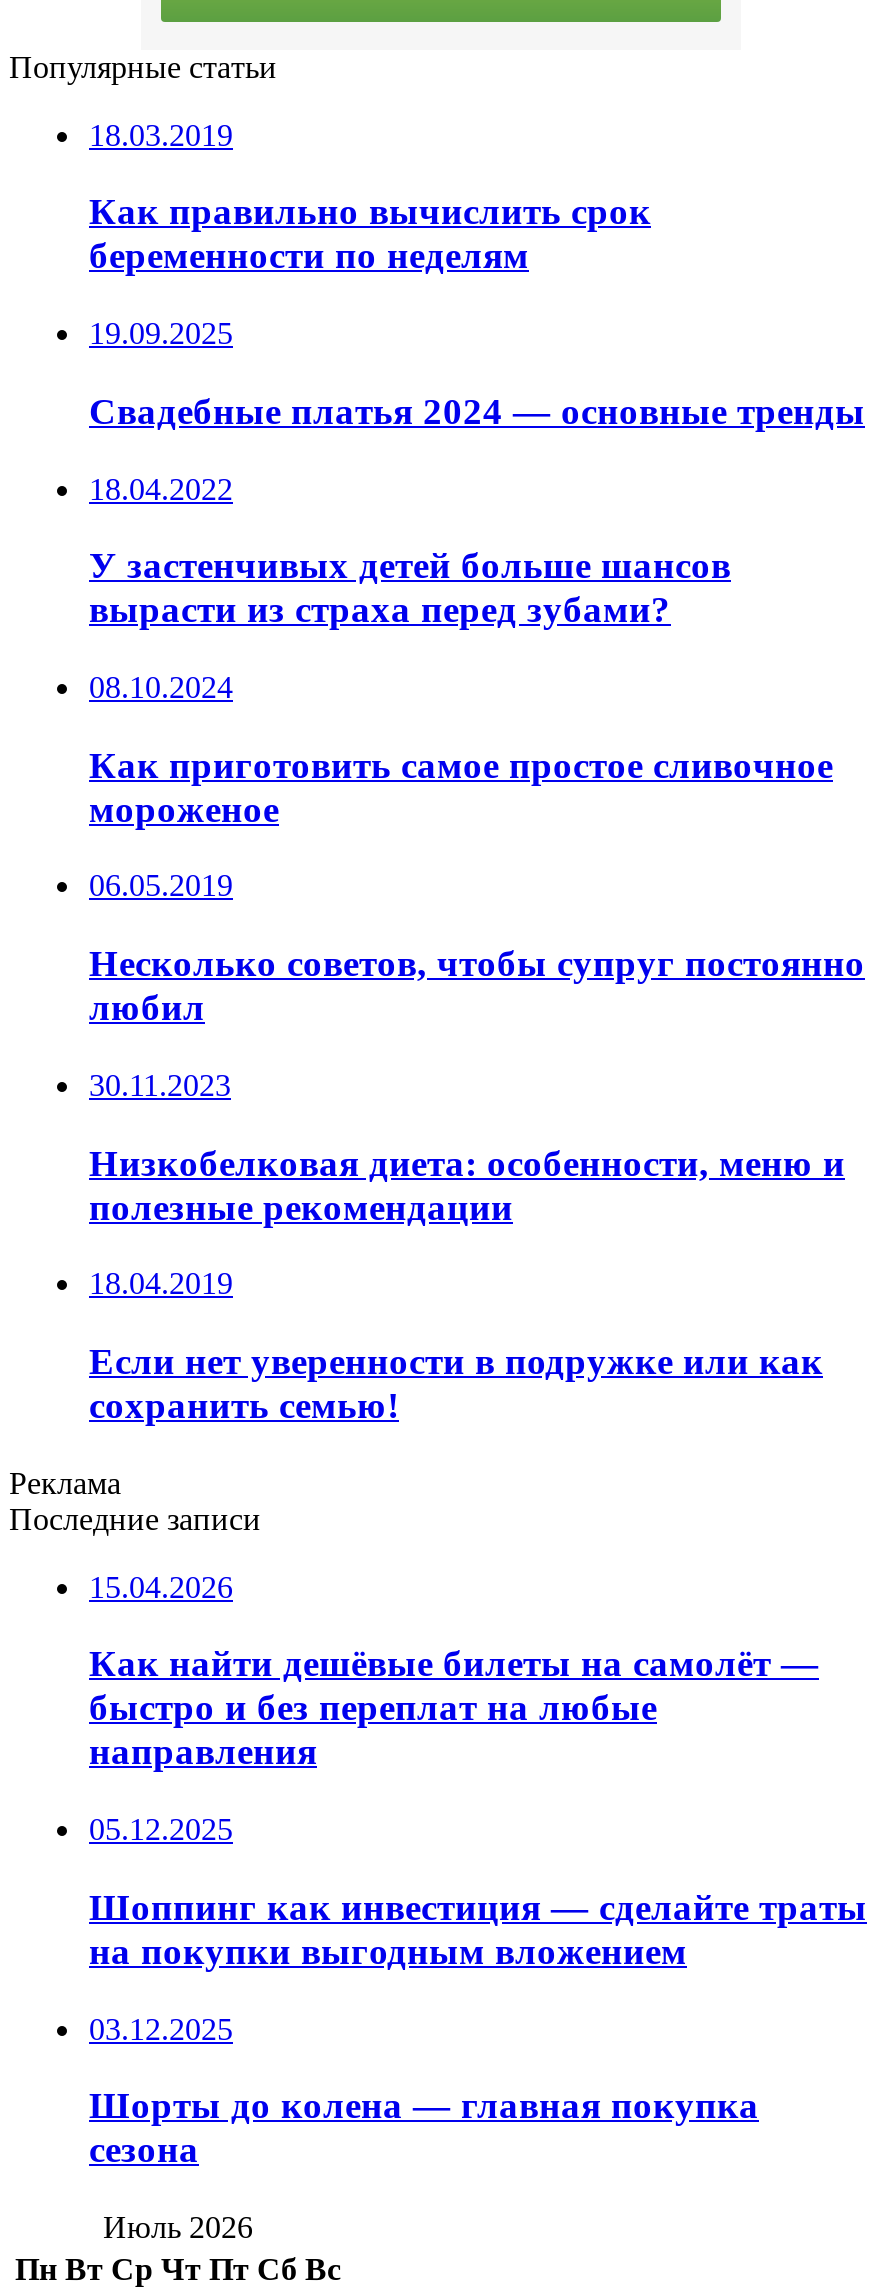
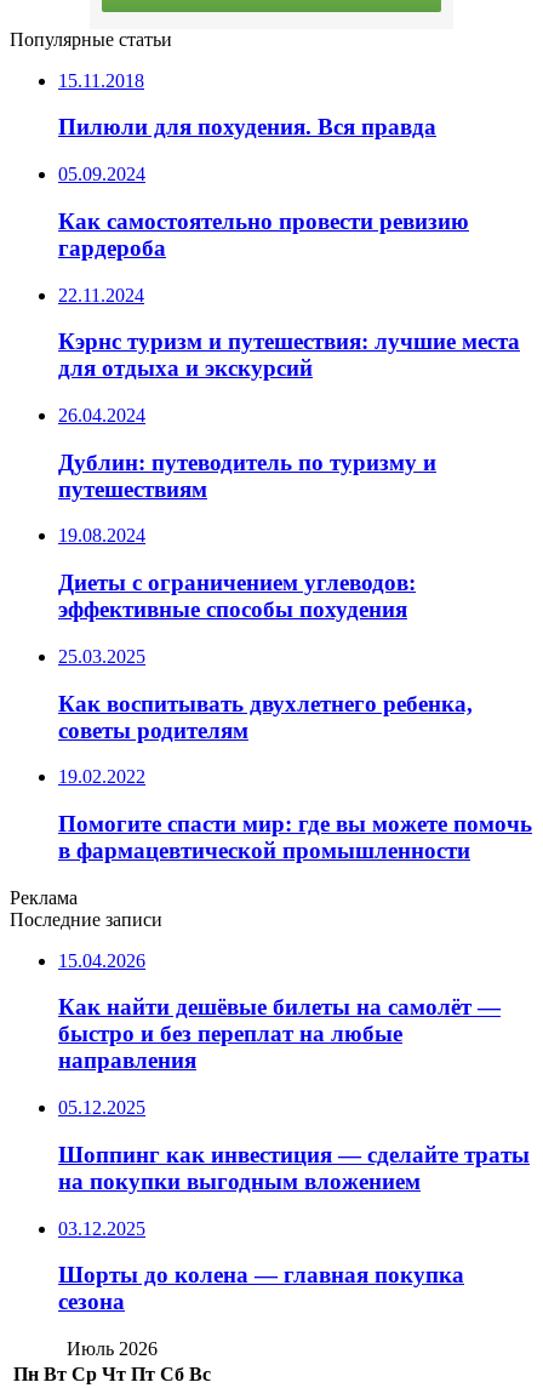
[89,117,233,151] 18.03.2019 -> [58,70,144,91] 15.11.2018
[89,191,651,277] Как правильно вычислить срок | беременности по неделям -> [58,114,436,140] Пилюли для похудения. Вся правда
[89,316,233,350] 19.09.2025 -> [58,164,145,184] 05.09.2024
[89,390,865,432] Свадебные платья 2024 — основные тренды -> [58,208,469,260] Как самостоятельно провести ревизию | гардероба
[89,471,233,505] 18.04.2022 -> [58,284,144,305] 22.11.2024
[89,545,731,631] У застенчивых детей больше шансов | вырасти из страха перед зубами? -> [58,329,520,381] Кэрнс туризм и путешествия: лучшие места | для отдыха и экскурсий
[89,670,233,704] 08.10.2024 -> [58,405,145,425] 26.04.2024
[89,743,833,829] Как приготовить самое простое сливочное | мороженое -> [58,449,436,501] Дублин: путеводитель по туризму и | путешествиям
[89,869,233,903] 06.05.2019 -> [58,525,145,546] 19.08.2024
[89,942,865,1028] Несколько советов, чтобы супруг постоянно | любил -> [58,570,416,622] Диеты с ограничением углеводов: | эффективные способы похудения
[89,1068,231,1102] 30.11.2023 -> [58,646,145,667] 25.03.2025
[89,1141,845,1227] Низкобелковая диета: особенности, меню и | полезные рекомендации -> [58,690,473,743] Как воспитывать двухлетнего ребенка, | советы родителям
[89,1267,233,1301] 18.04.2019 -> [58,766,145,787] 19.02.2022
[89,1340,823,1426] Если нет уверенности в подружке или как | сохранить семью! -> [58,811,532,863] Помогите спасти мир: где вы можете помочь | в фармацевтической промышленности

